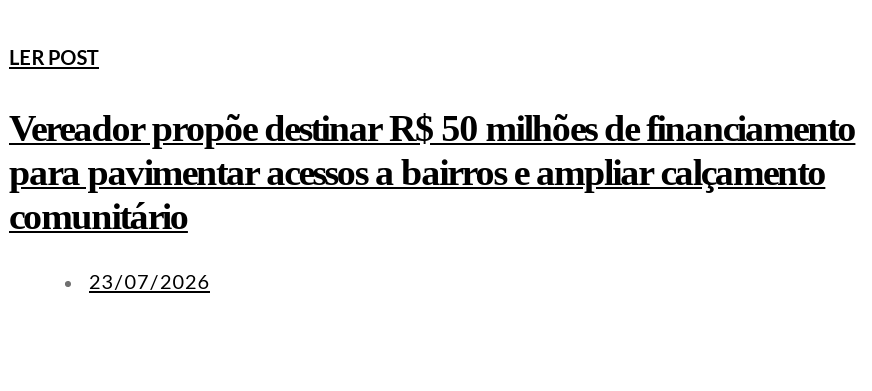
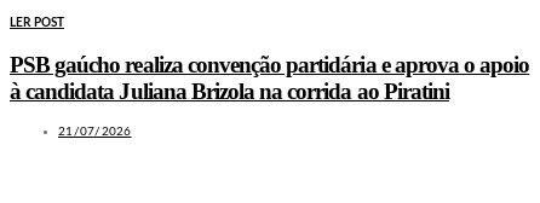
[9,107,855,237] Vereador propõe destinar R$ 50 milhões de financiamento | para pavimentar acessos a bairros e ampliar calçamento | comunitário -> [10,52,529,104] PSB gaúcho realiza convenção partidária e aprova o apoio | à candidata Juliana Brizola na corrida ao Piratini
[89,273,210,293] 23/07/2026 -> [58,125,131,138] 21/07/2026

